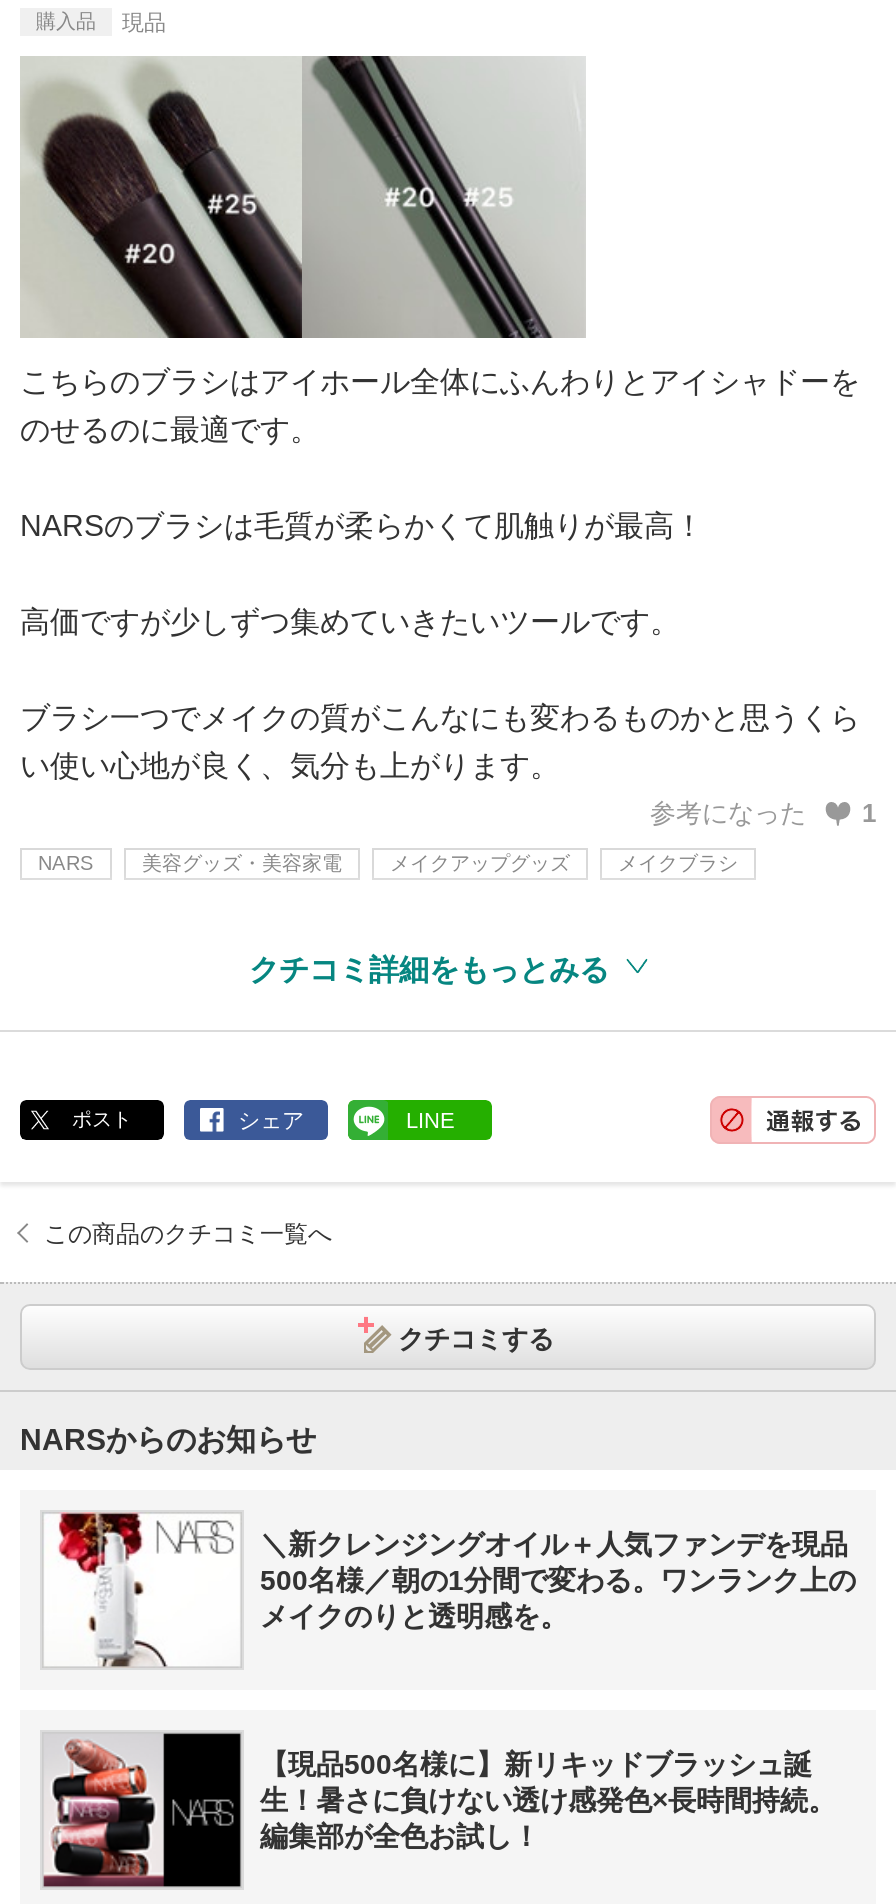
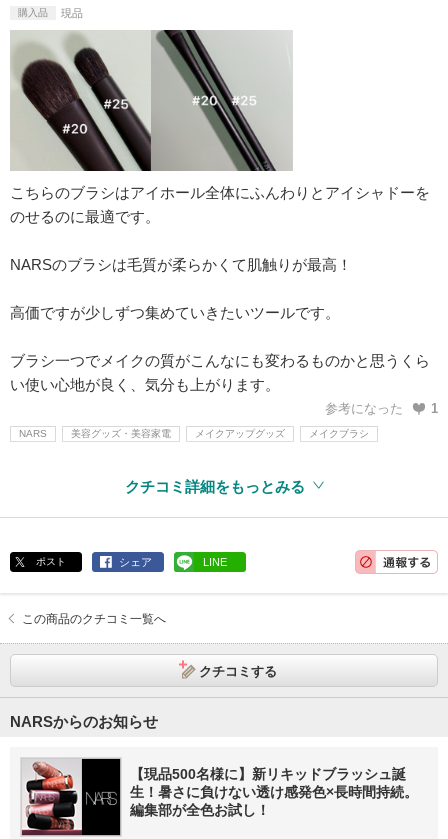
[46,1512,856,1666] [image] | ＼新クレンジングオイル＋人気ファンデを現品 | 500名様／朝の1分間で変わる。ワンランク上の | メイクのりと透明感を。 -> none

